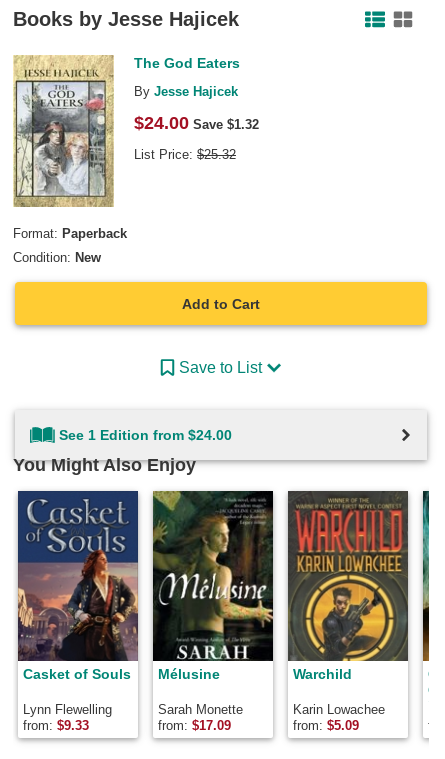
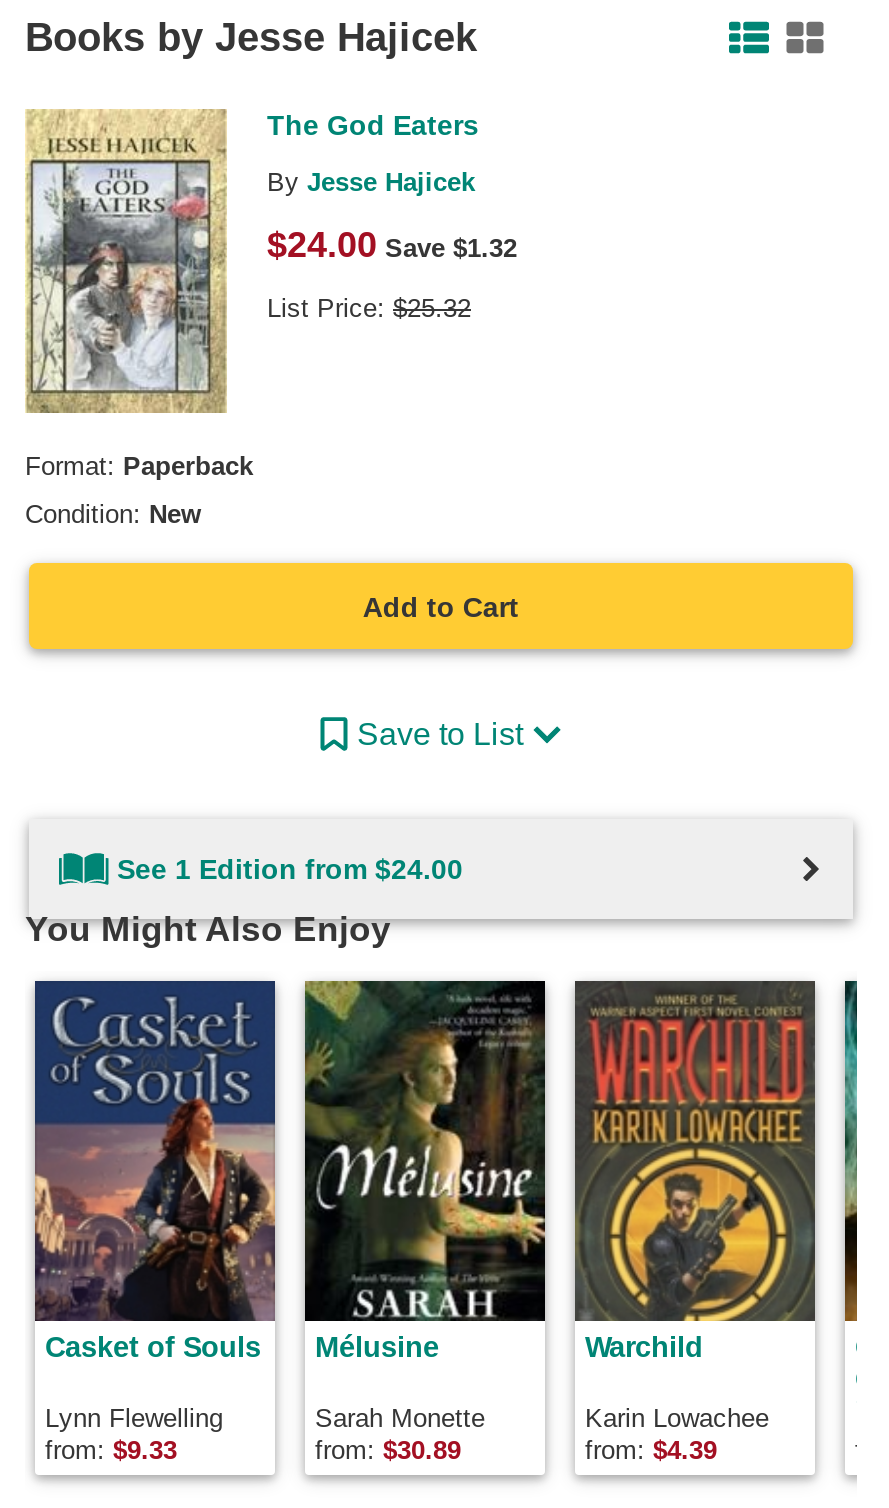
[158,718,231,733] from: $17.09 -> [315,1435,461,1465] from: $30.89
[293,718,359,733] from: $5.09 -> [585,1435,717,1465] from: $4.39

